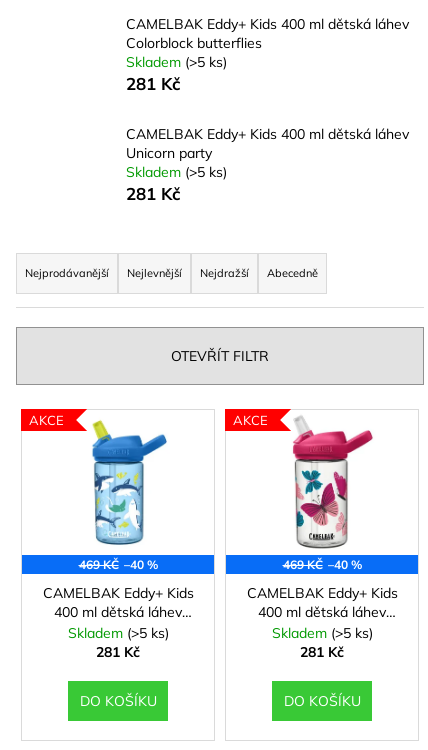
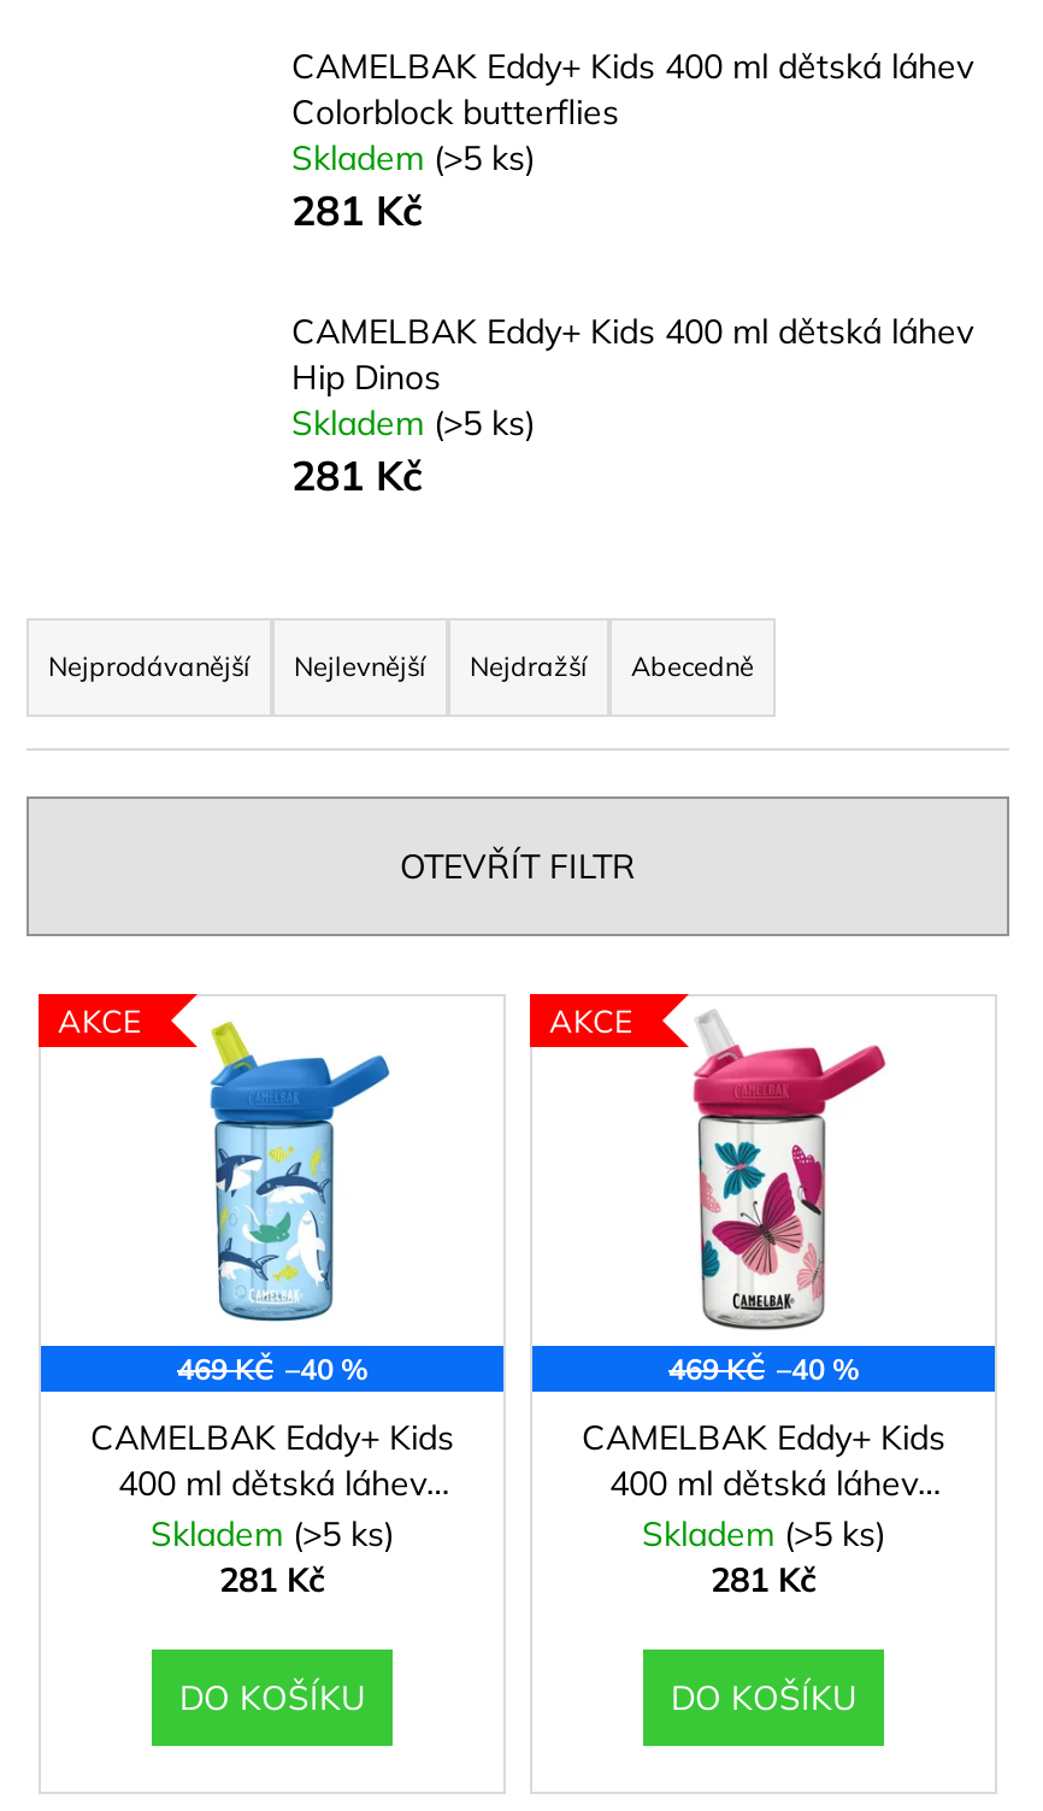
[126,144,212,162] Unicorn party -> [291,356,441,400] Hip Dinos

